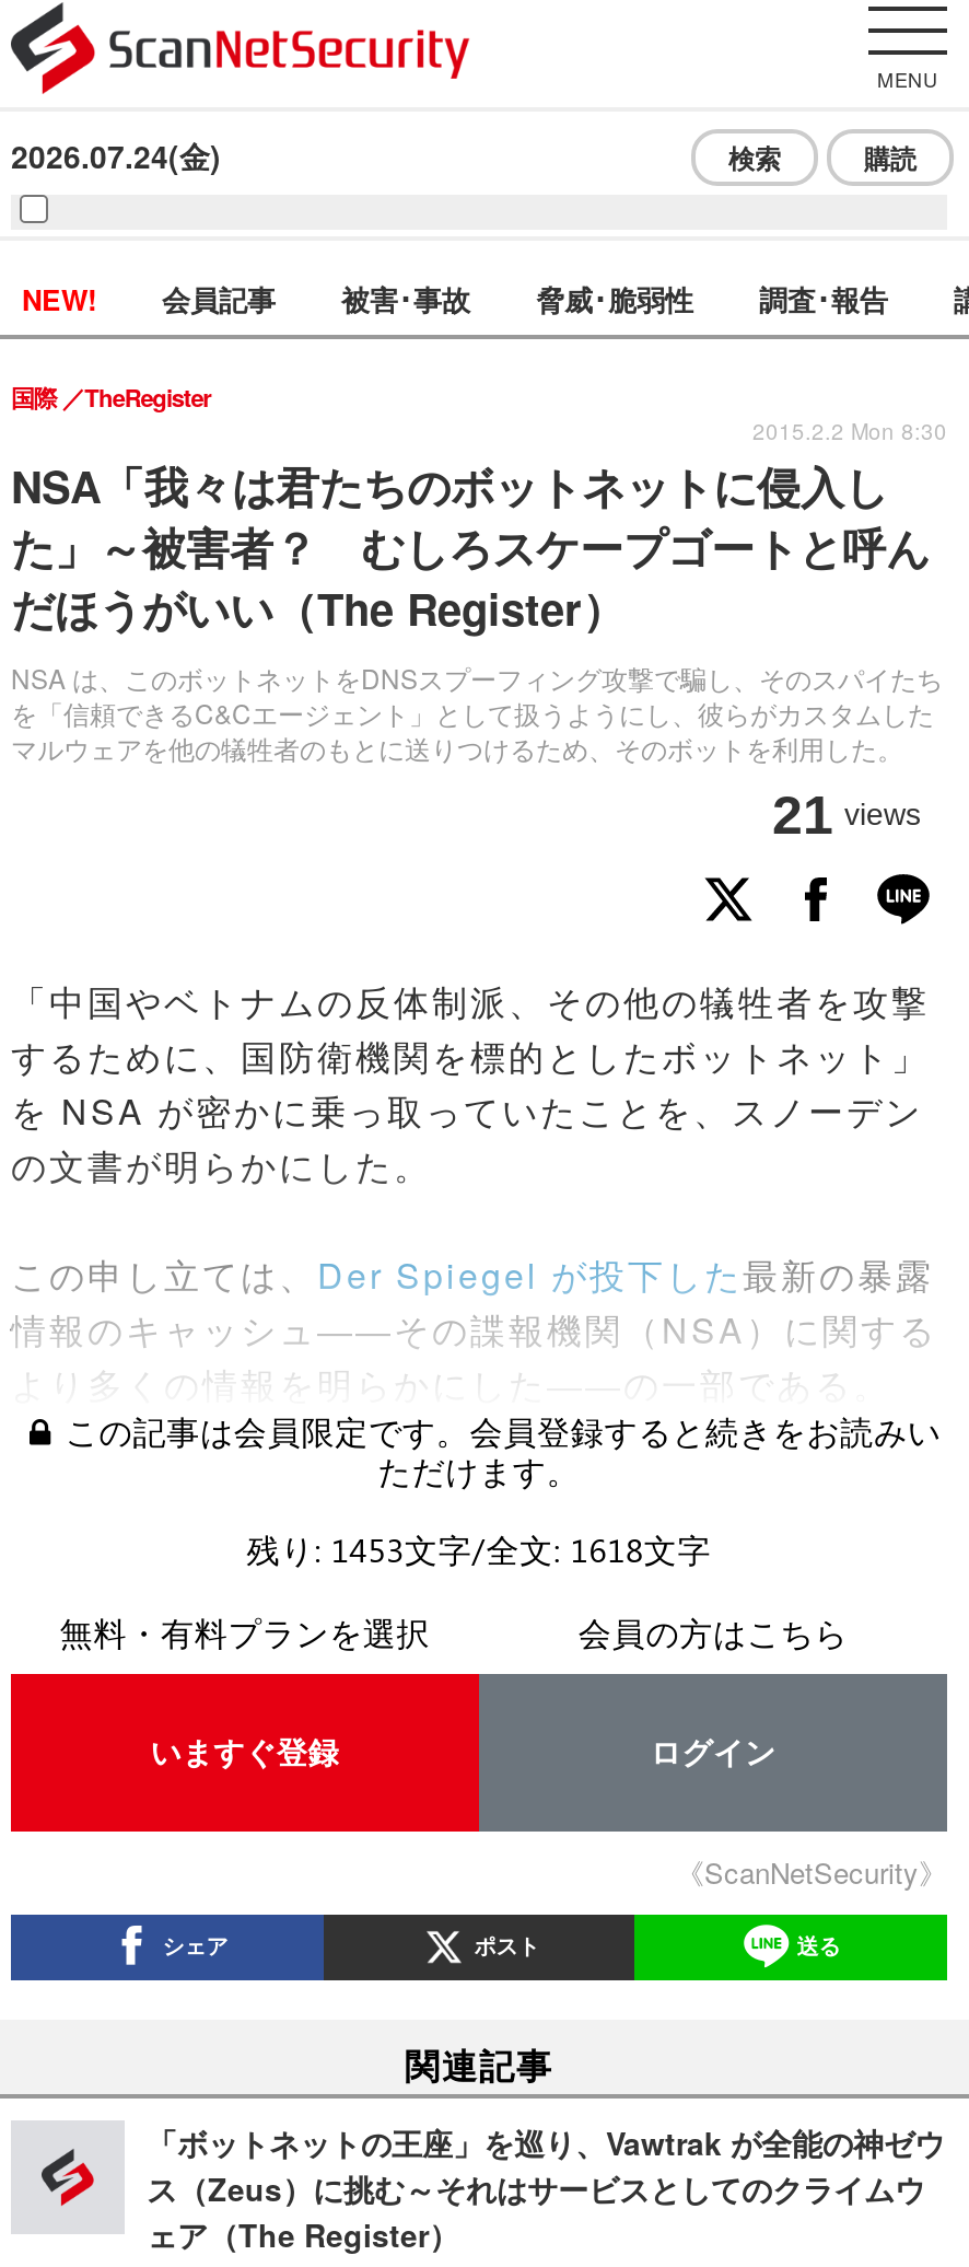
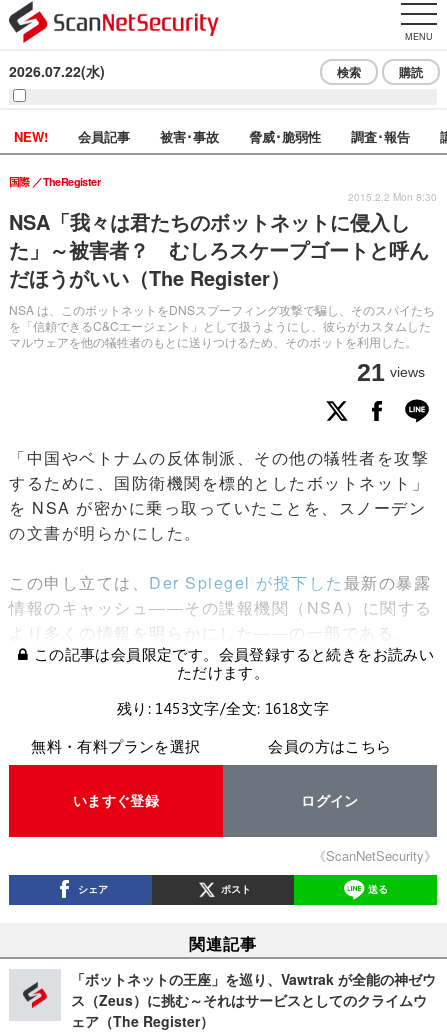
[11,133,221,177] 2026.07.24(金) -> [9,61,105,81] 2026.07.22(水)

